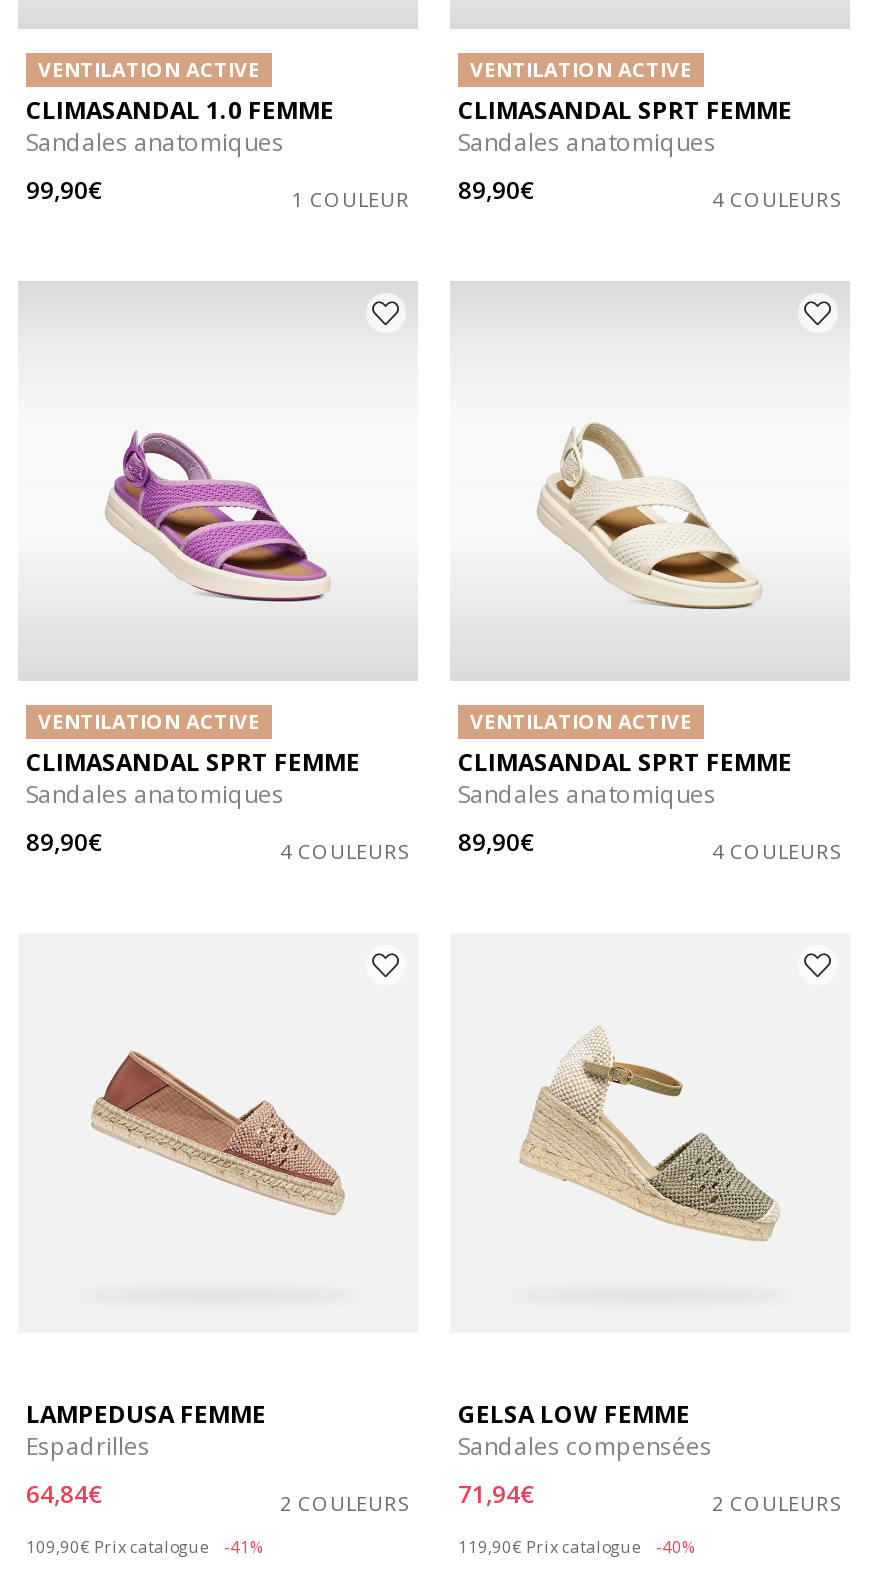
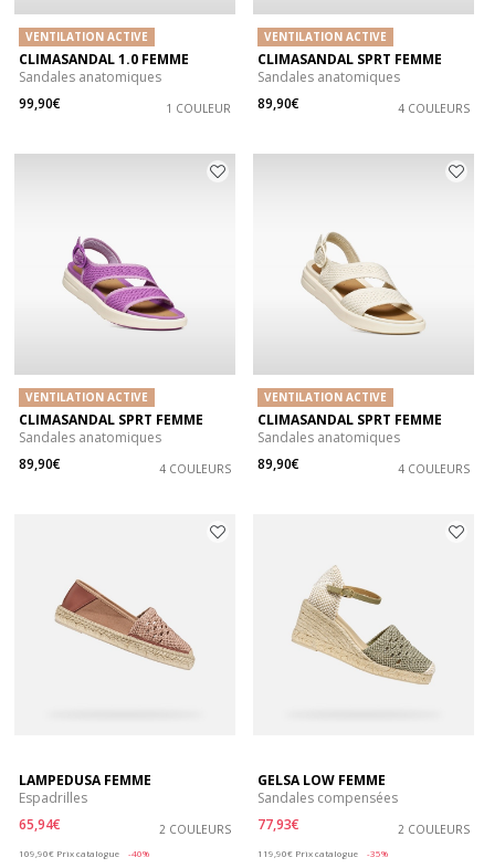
[26,1477,102,1511] 64,84€ -> [19,815,61,834] 65,94€
[280,1477,534,1517] 2 COULEURS 71,94€ -> [159,815,299,837] 2 COULEURS 77,93€
[26,1535,262,1557] 109,90€ Prix catalogue -41% -> [19,847,149,859] 109,90€ Prix catalogue -40%
[458,1535,694,1557] 119,90€ Prix catalogue -40% -> [257,847,388,859] 119,90€ Prix catalogue -35%

